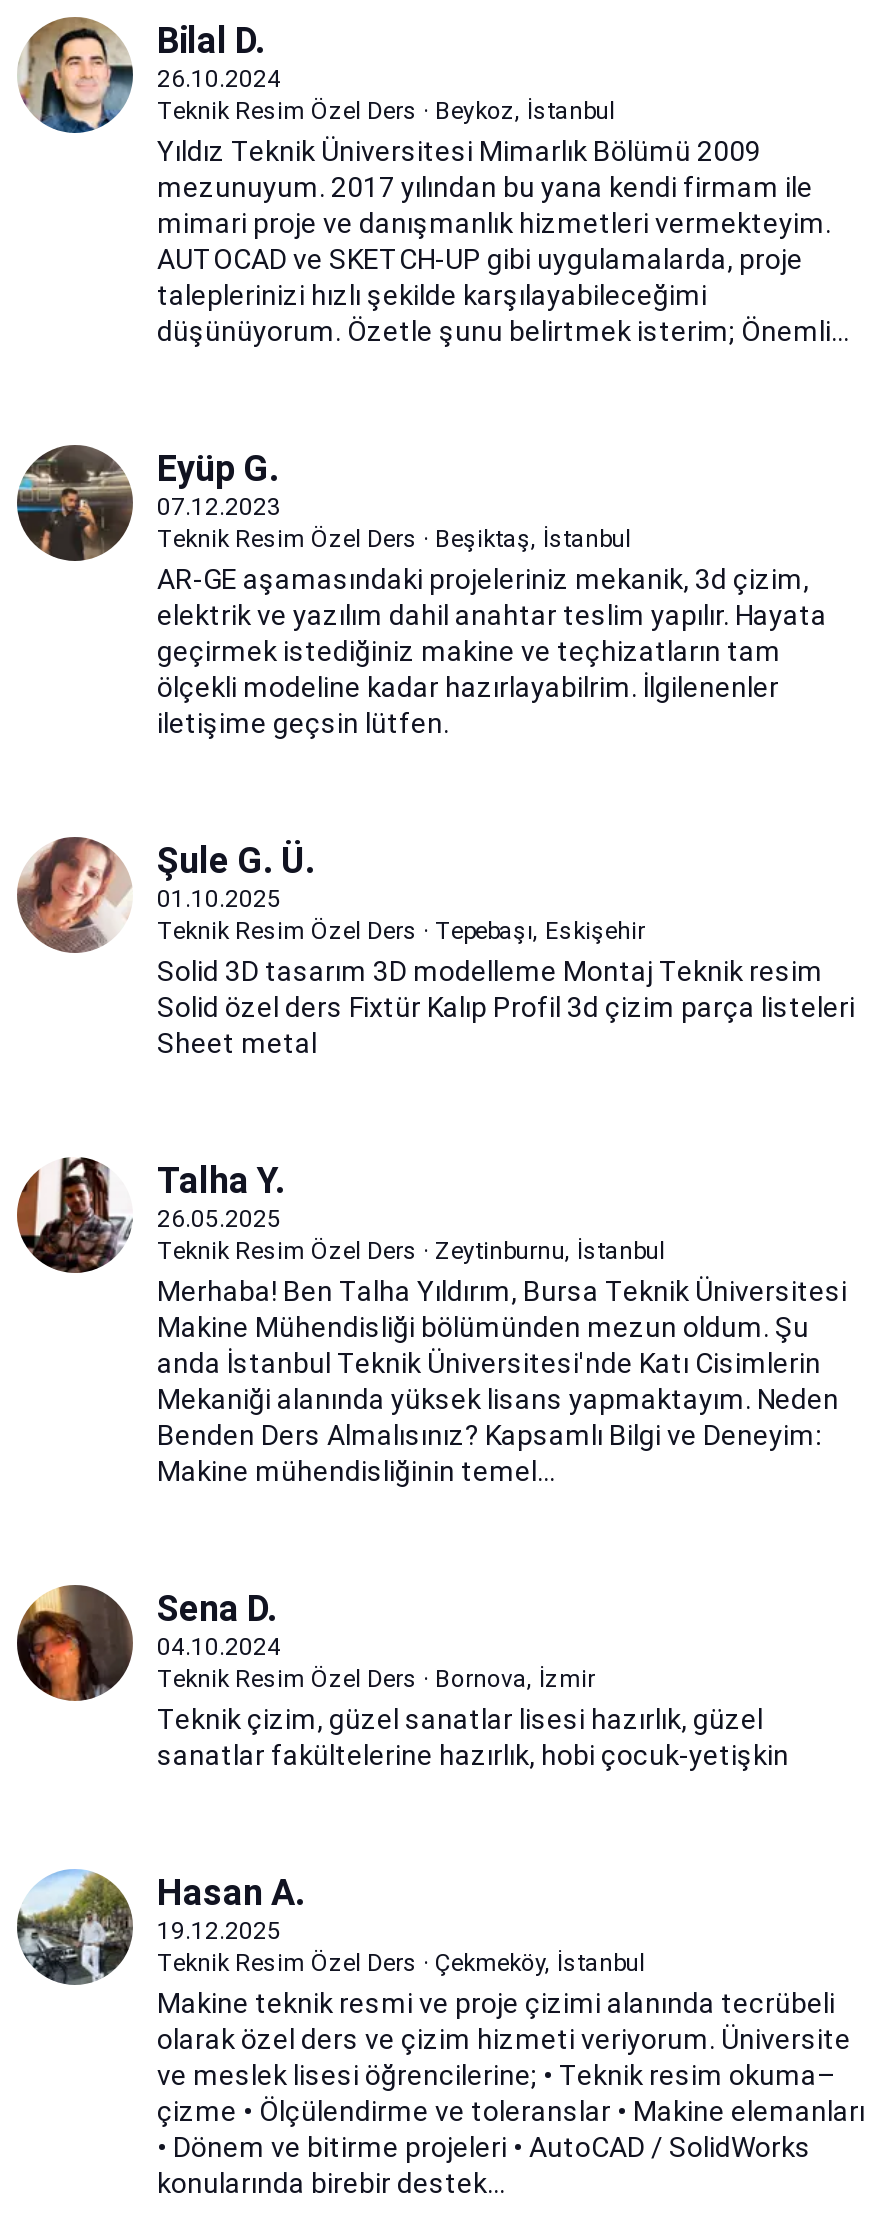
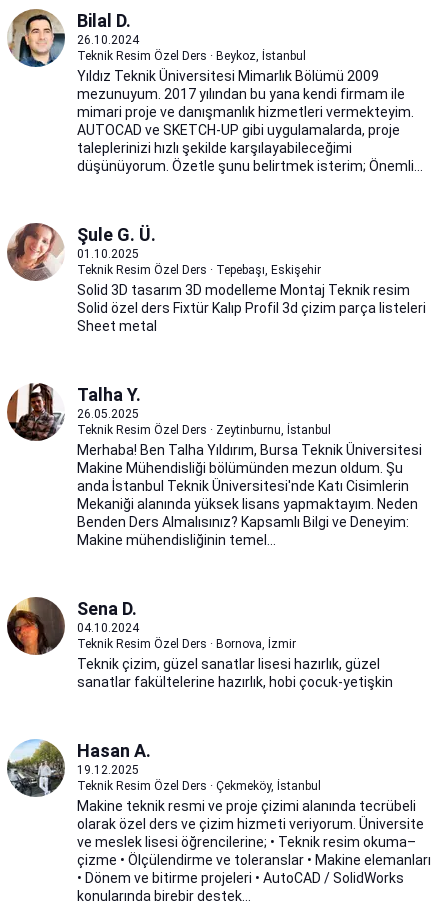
[17,446,827,738] [image] | Eyüp G. | 07.12.2023 | Teknik Resim Özel Ders · Beşiktaş, İstanbul | AR-GE aşamasındaki projeleriniz mekanik, 3d çizim, | elektrik ve yazılım dahil anahtar teslim yapılır. Hayata | geçirmek istediğiniz makine ve teçhizatların tam | ölçekli modeline kadar hazırlayabilrim. İlgilenenler | iletişime geçsin lütfen. -> none

